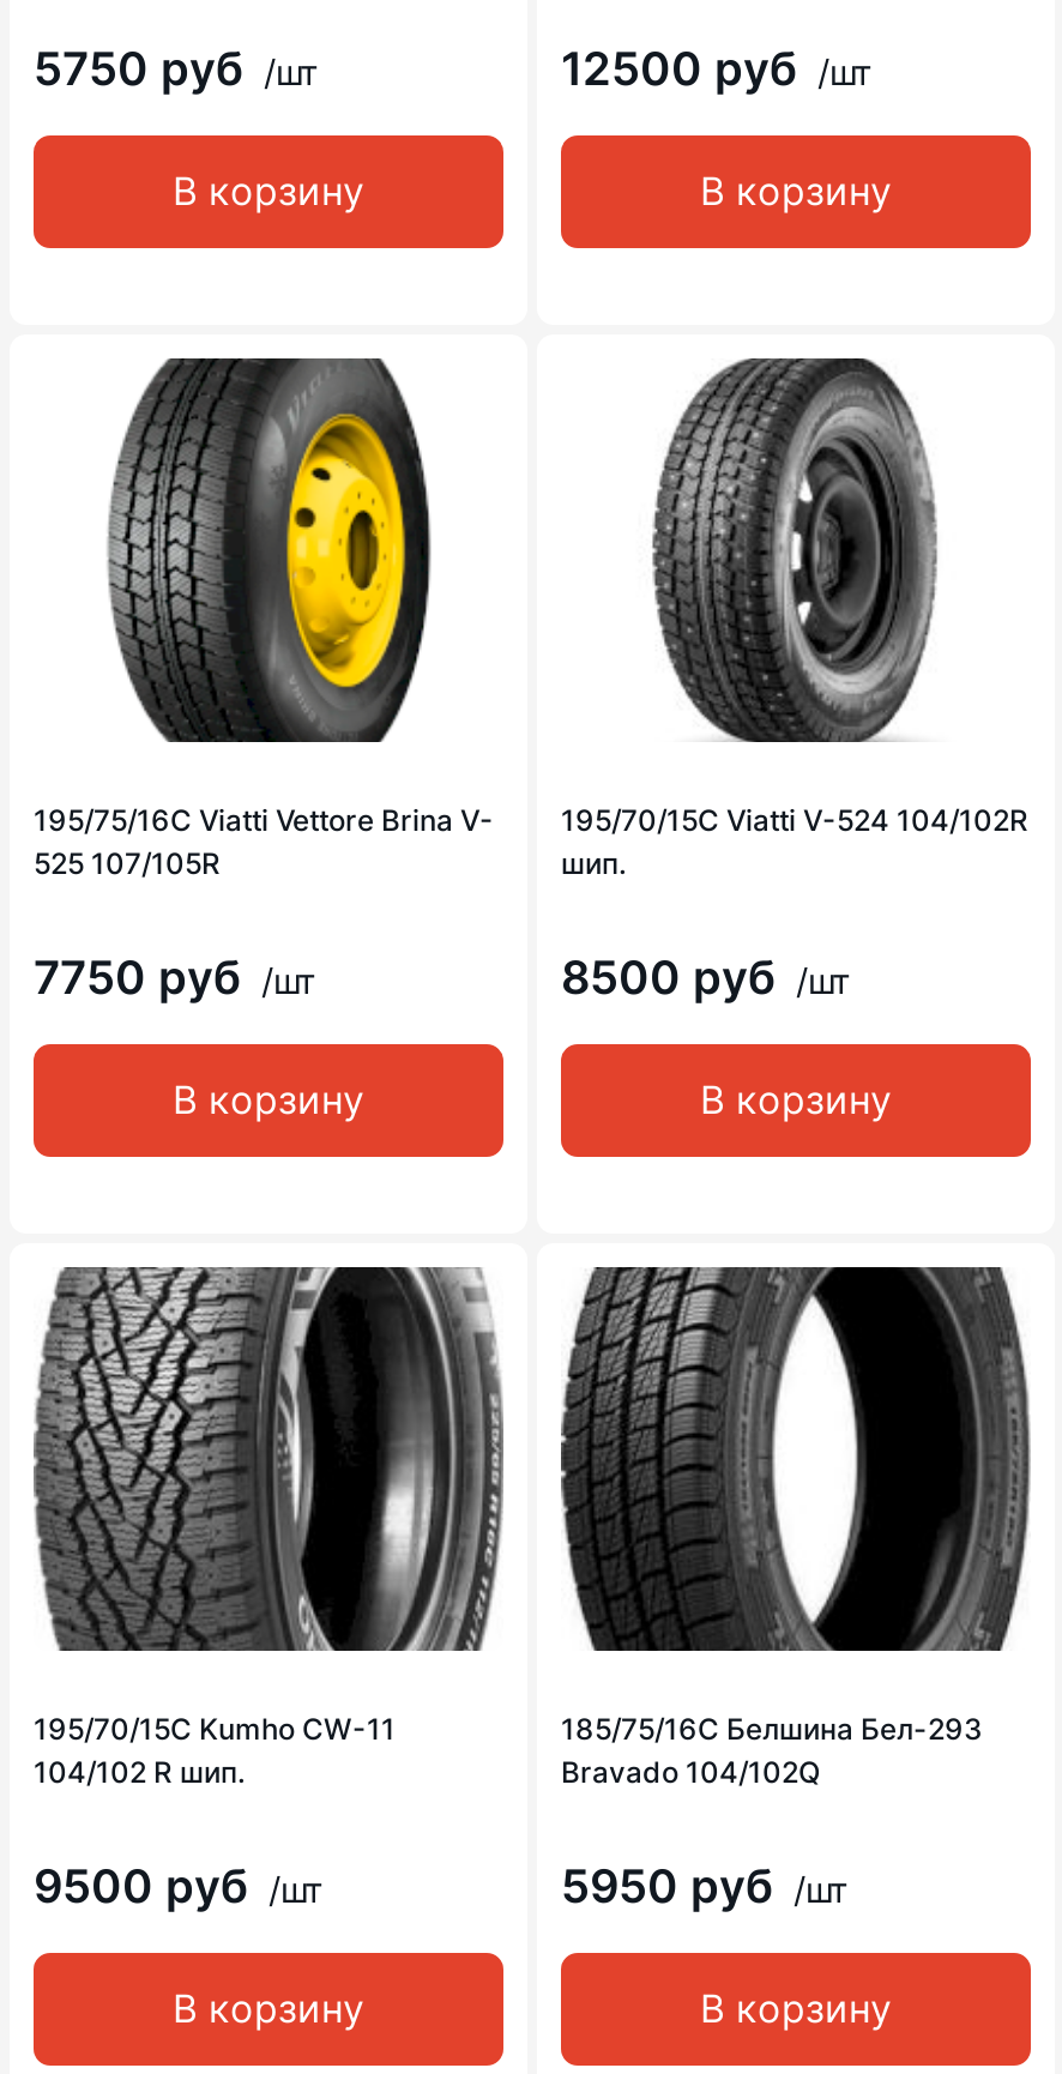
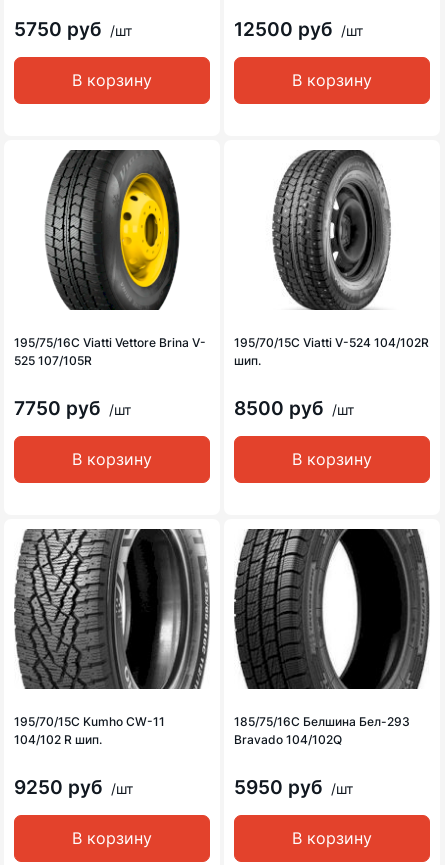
[34,1859,321,1915] 9500 руб /шт -> [14,776,133,799] 9250 руб /шт

